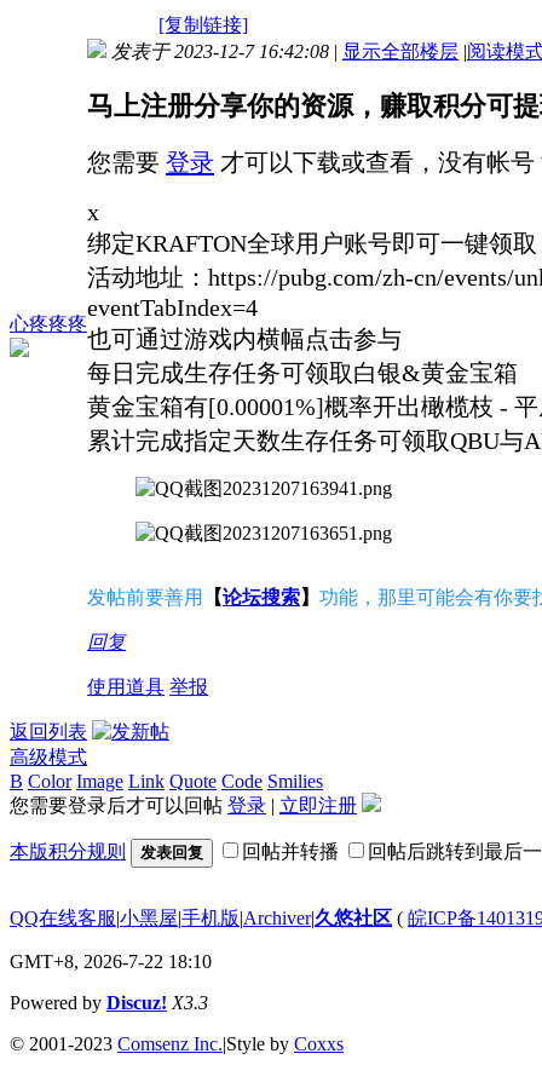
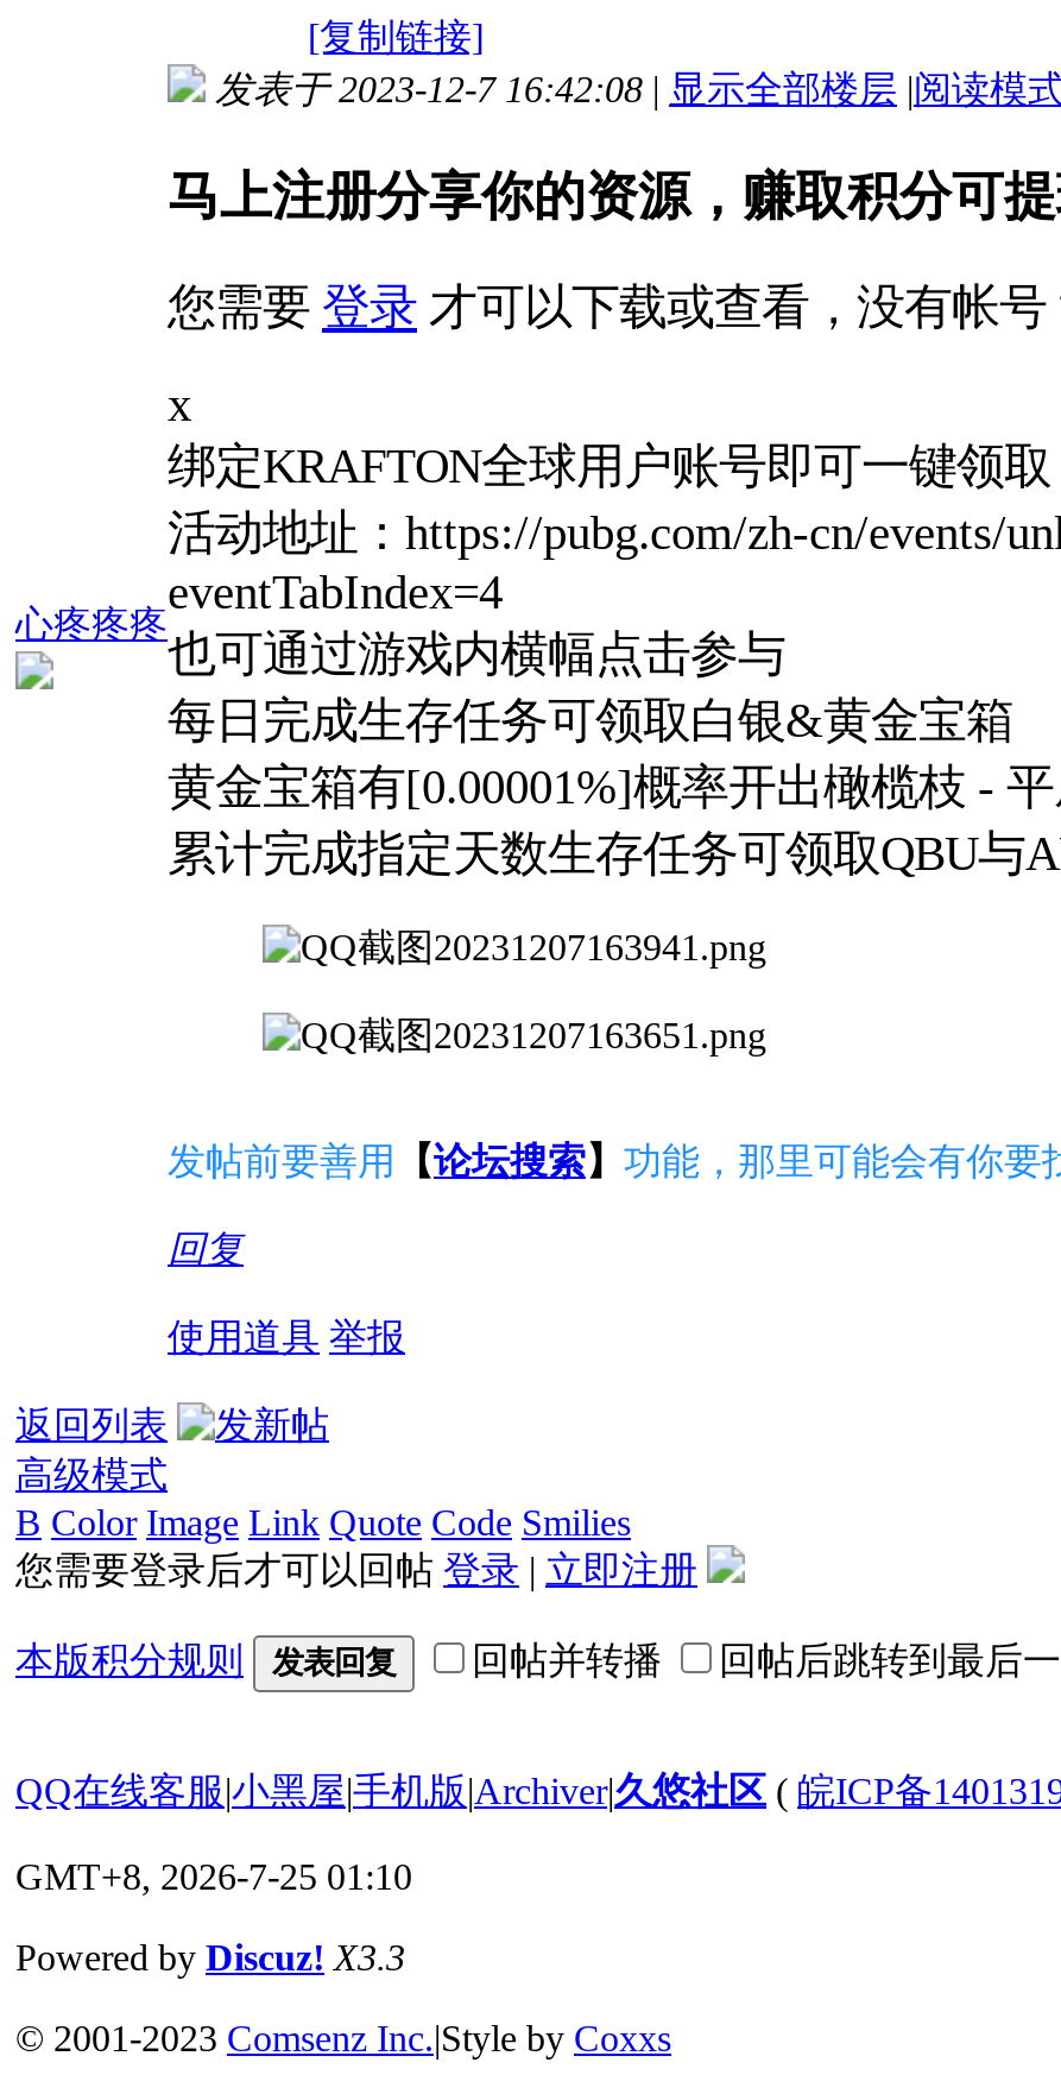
[10,951,212,972] GMT+8, 2026-7-22 18:10 -> [15,1856,412,1896] GMT+8, 2026-7-25 01:10

